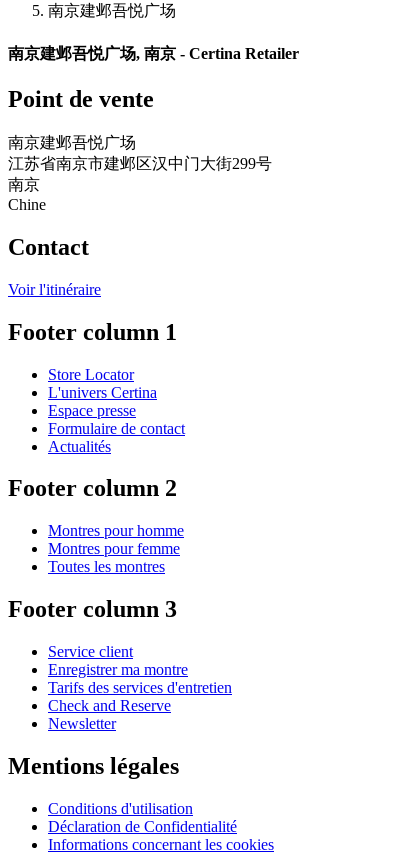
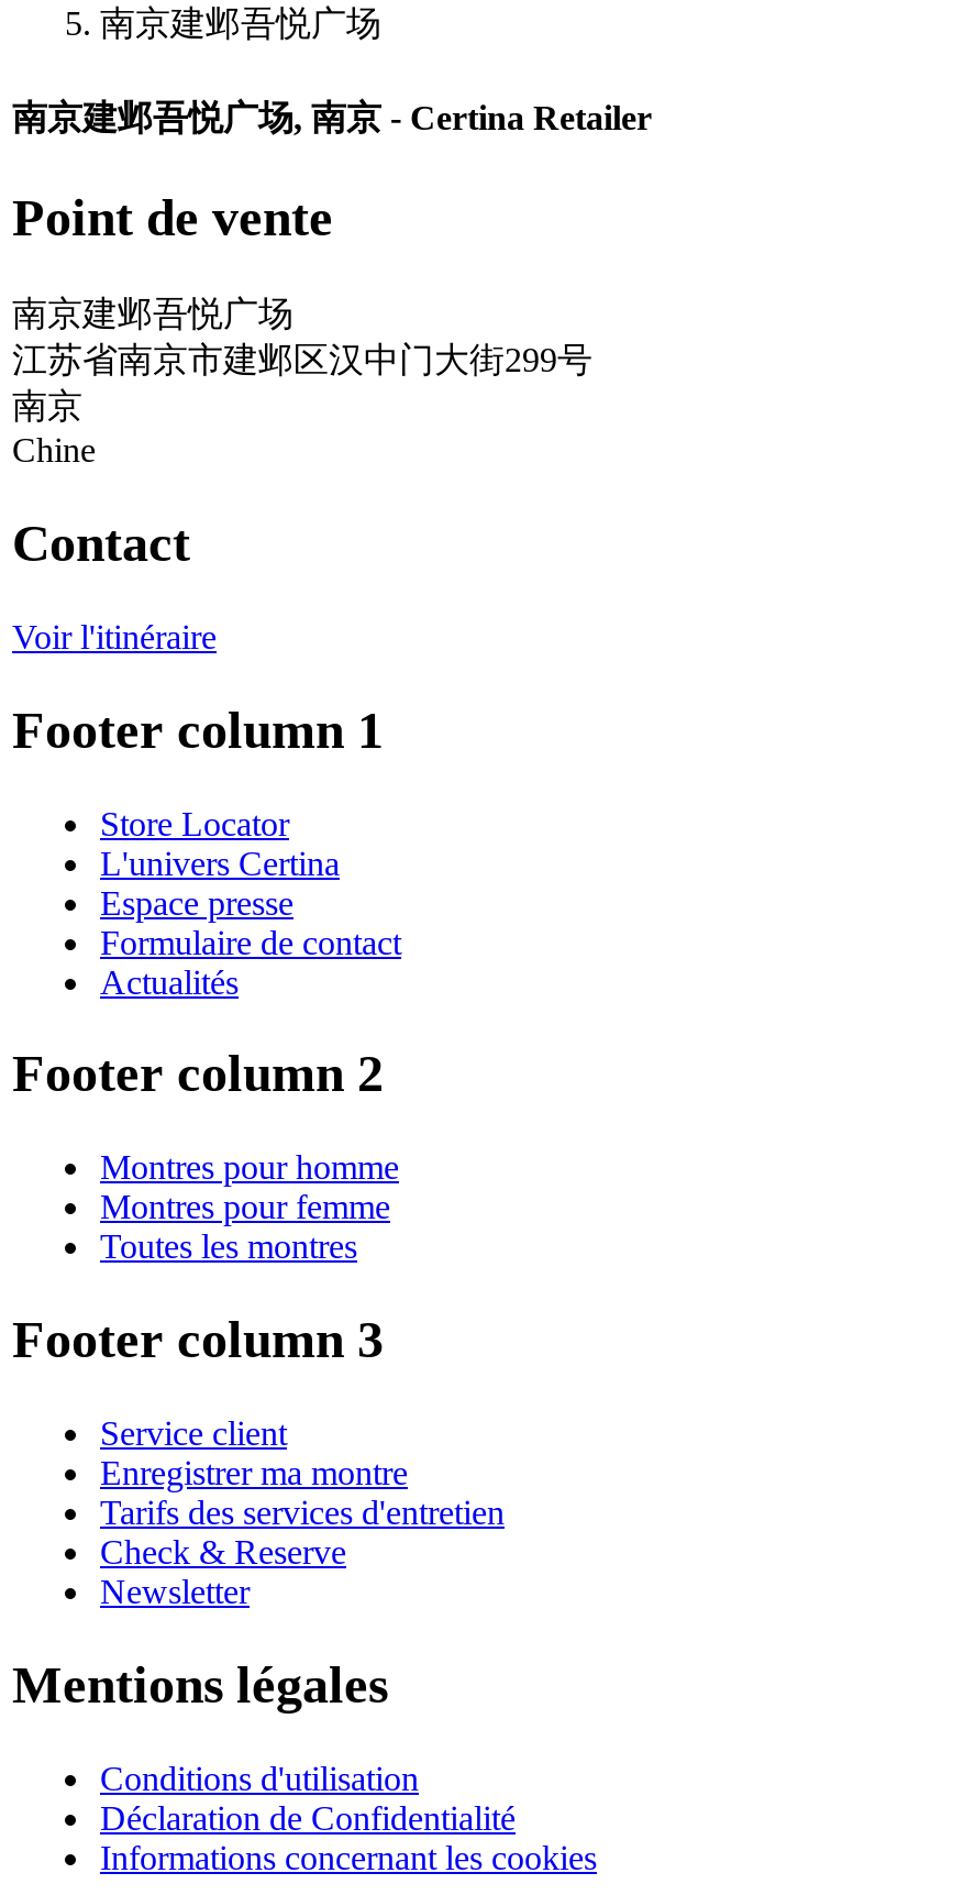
[48,697,171,714] Check and Reserve -> [100,1533,346,1571] Check & Reserve

